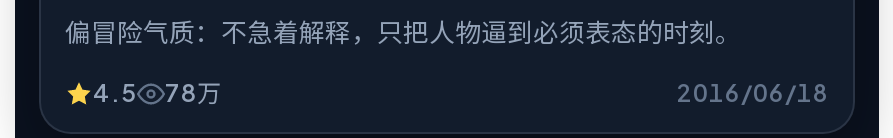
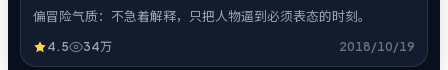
[93,78,221,108] 4.5 78万 -> [47,39,112,54] 4.5 34万
[677,78,829,108] 2016/06/18 -> [339,39,415,54] 2018/10/19

